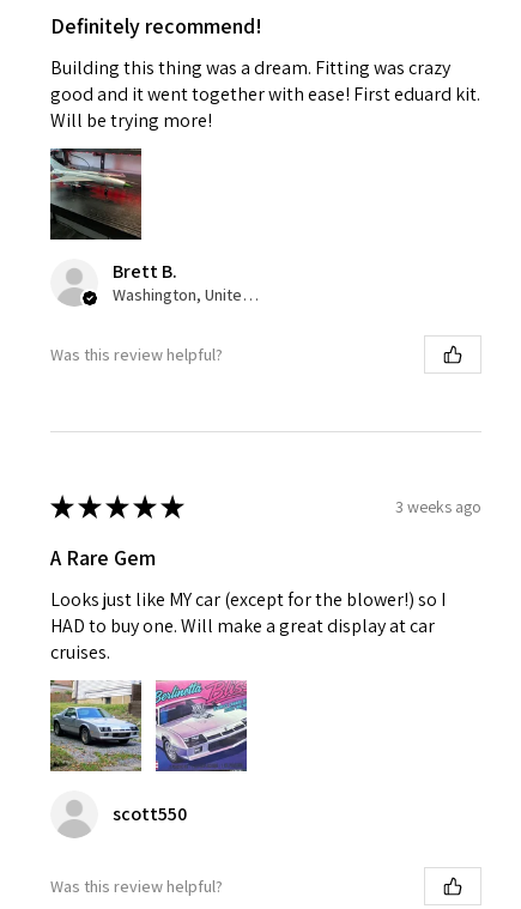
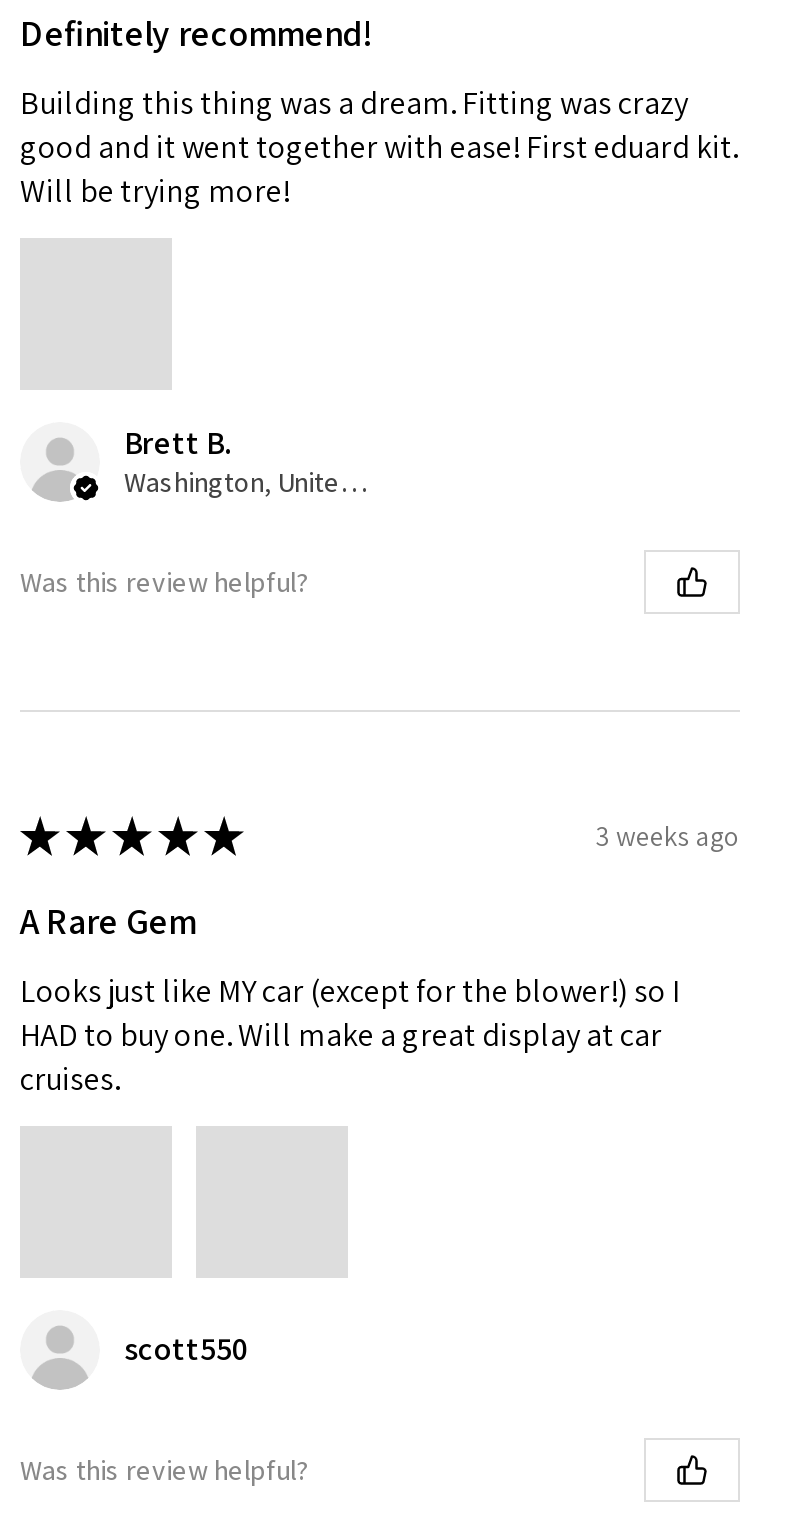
[49,147,143,241] [image] -> none
[49,679,143,772] [image] -> none
[155,680,248,772] [image] -> none

